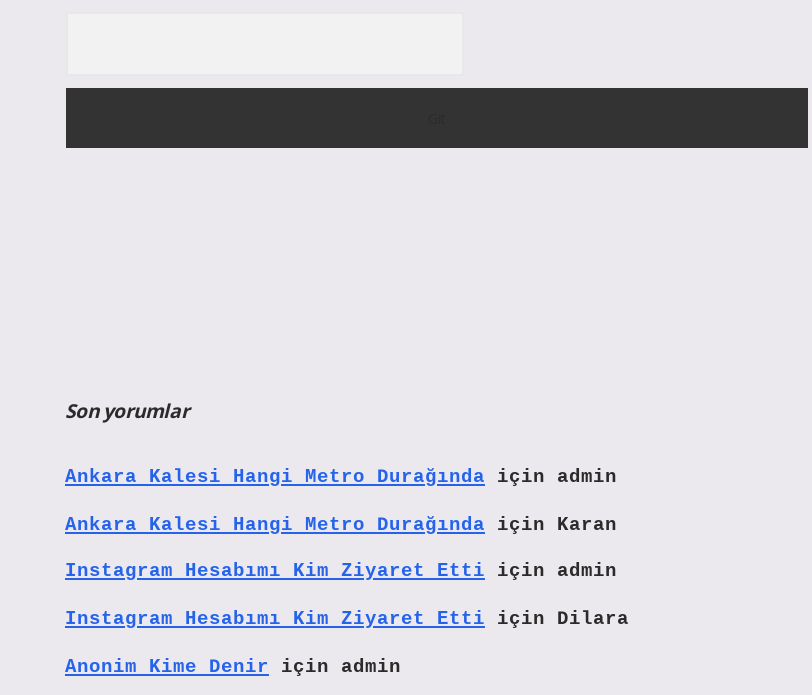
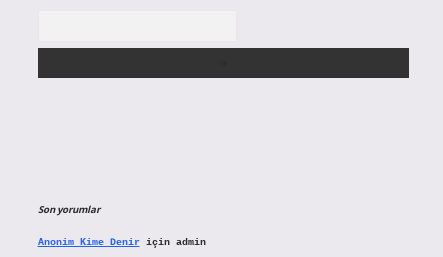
[65,466,629,630] Ankara Kalesi Hangi Metro Durağında için admin | Ankara Kalesi Hangi Metro Durağında için Karan | Instagram Hesabımı Kim Ziyaret Etti için admin | Instagram Hesabımı Kim Ziyaret Etti için Dilara -> none

